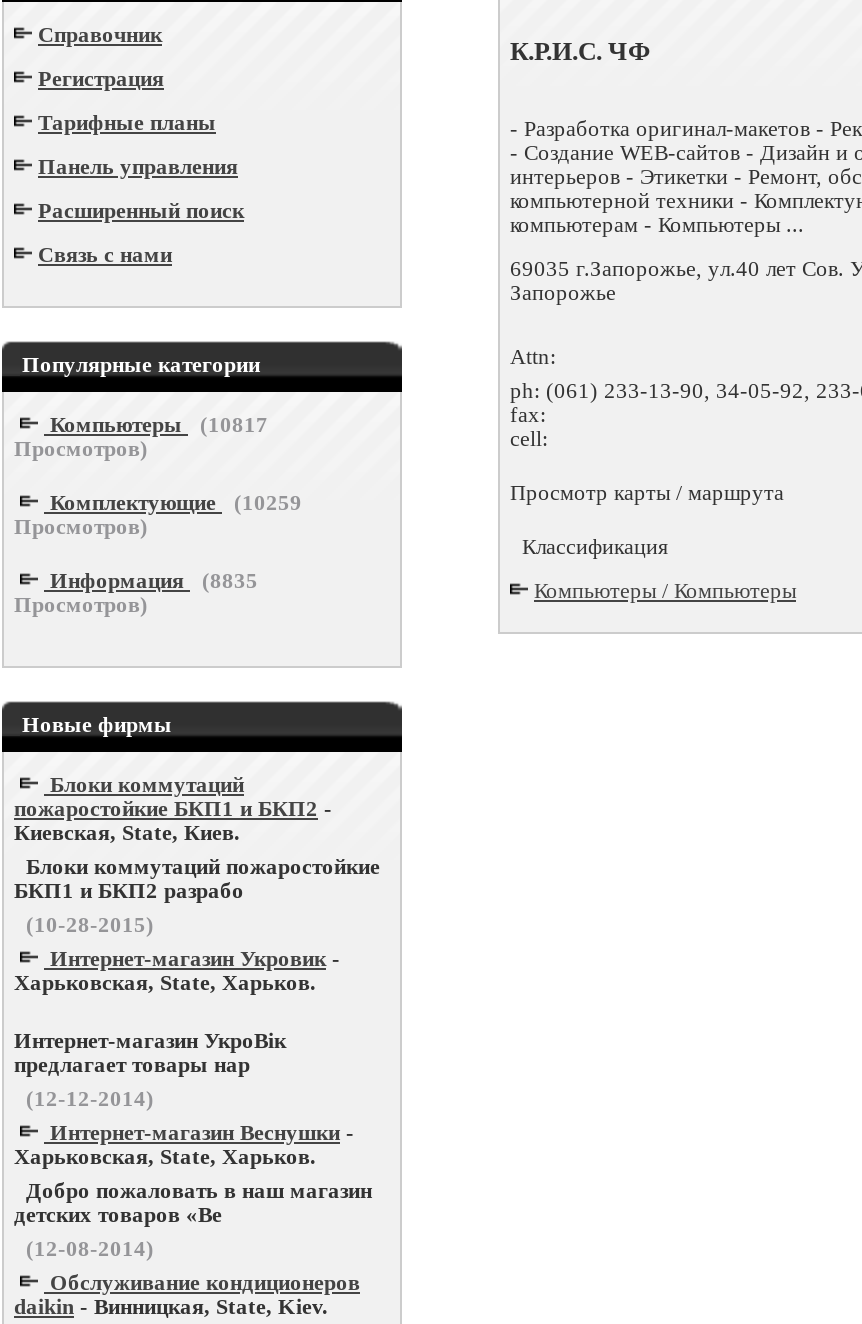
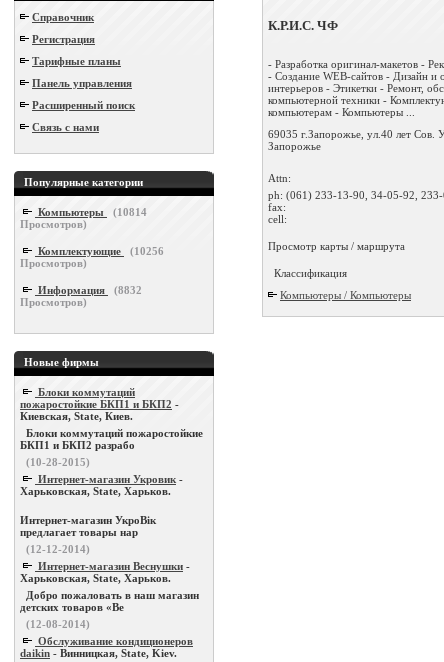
[50,412,268,436] Компьютеры (10817 -> [38,206,147,218] Компьютеры (10814
[50,490,302,514] Комплектующие (10259 -> [38,245,164,257] Комплектующие (10256
[50,568,258,592] Информация (8835 -> [38,284,142,296] Информация (8832

